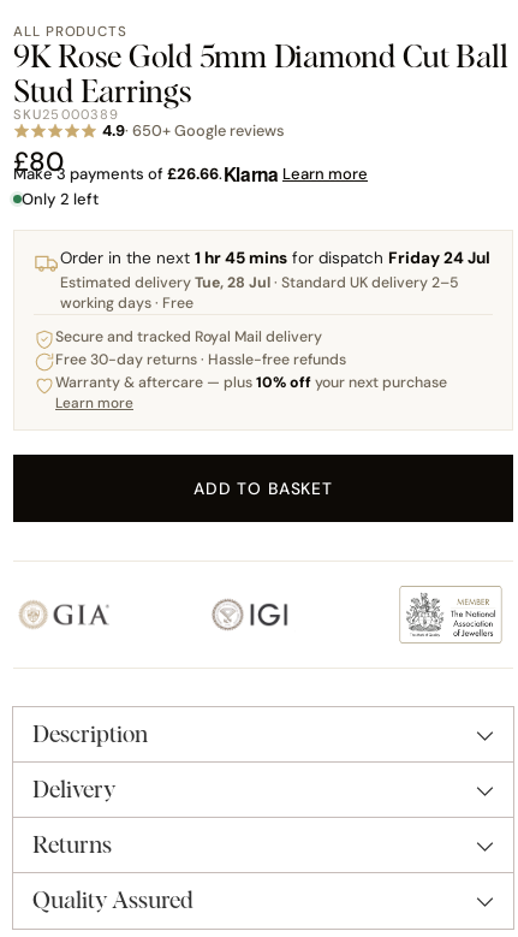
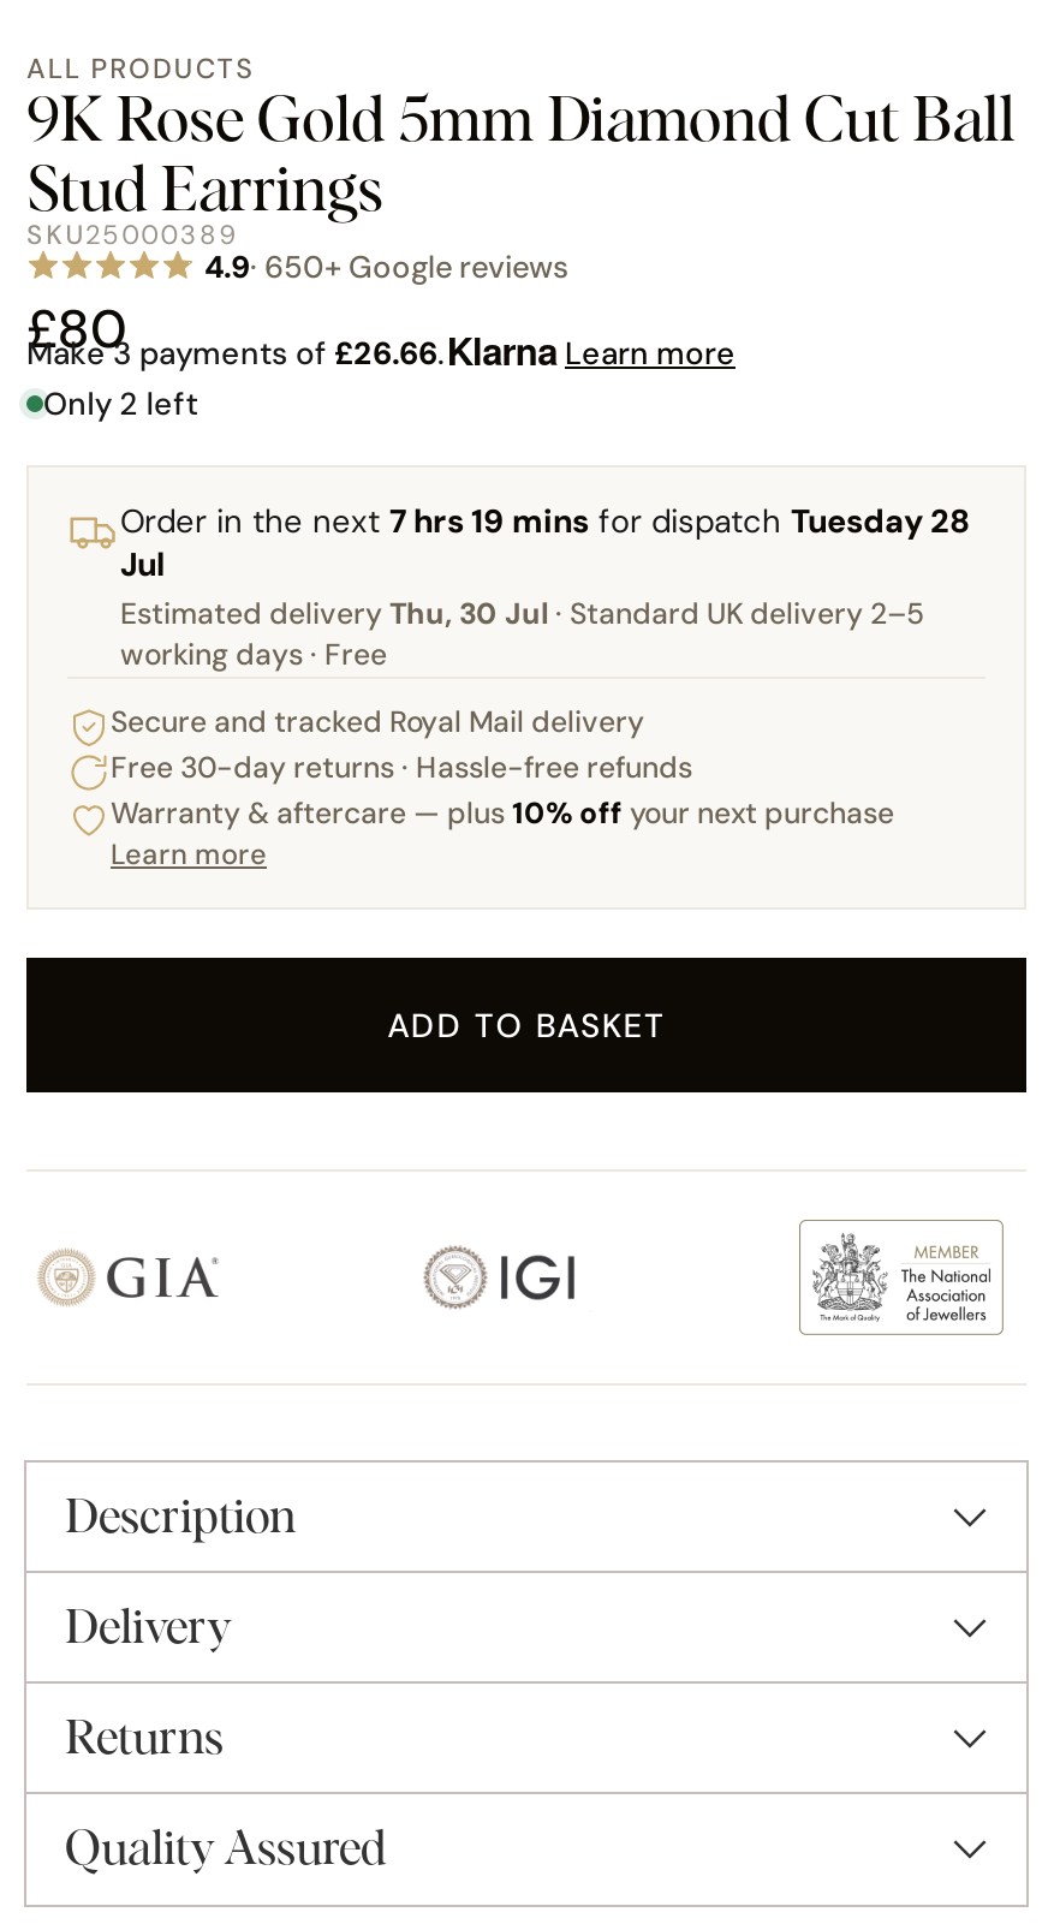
[60,248,490,293] Order in the next 1 hr 45 mins for dispatch Friday 24 Jul | Estimated delivery Tue, 28 Jul · Standard UK delivery 2–5 -> [120,500,971,632] Order in the next 7 hrs 19 mins for dispatch Tuesday 28 | Jul | Estimated delivery Thu, 30 Jul · Standard UK delivery 2–5

